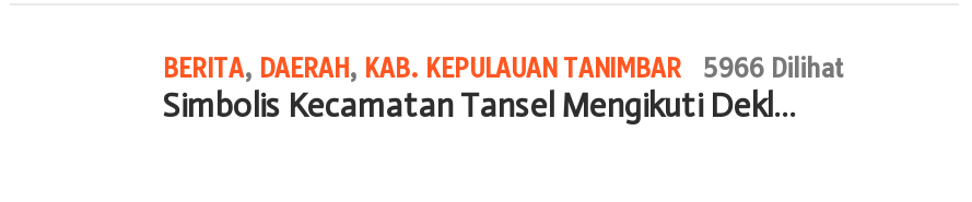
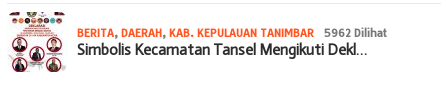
none -> [9,11,66,73] [image]
[163,55,843,85] BERITA, DAERAH, KAB. KEPULAUAN TANIMBAR 5966 Dilihat -> [77,26,387,40] BERITA, DAERAH, KAB. KEPULAUAN TANIMBAR 5962 Dilihat

